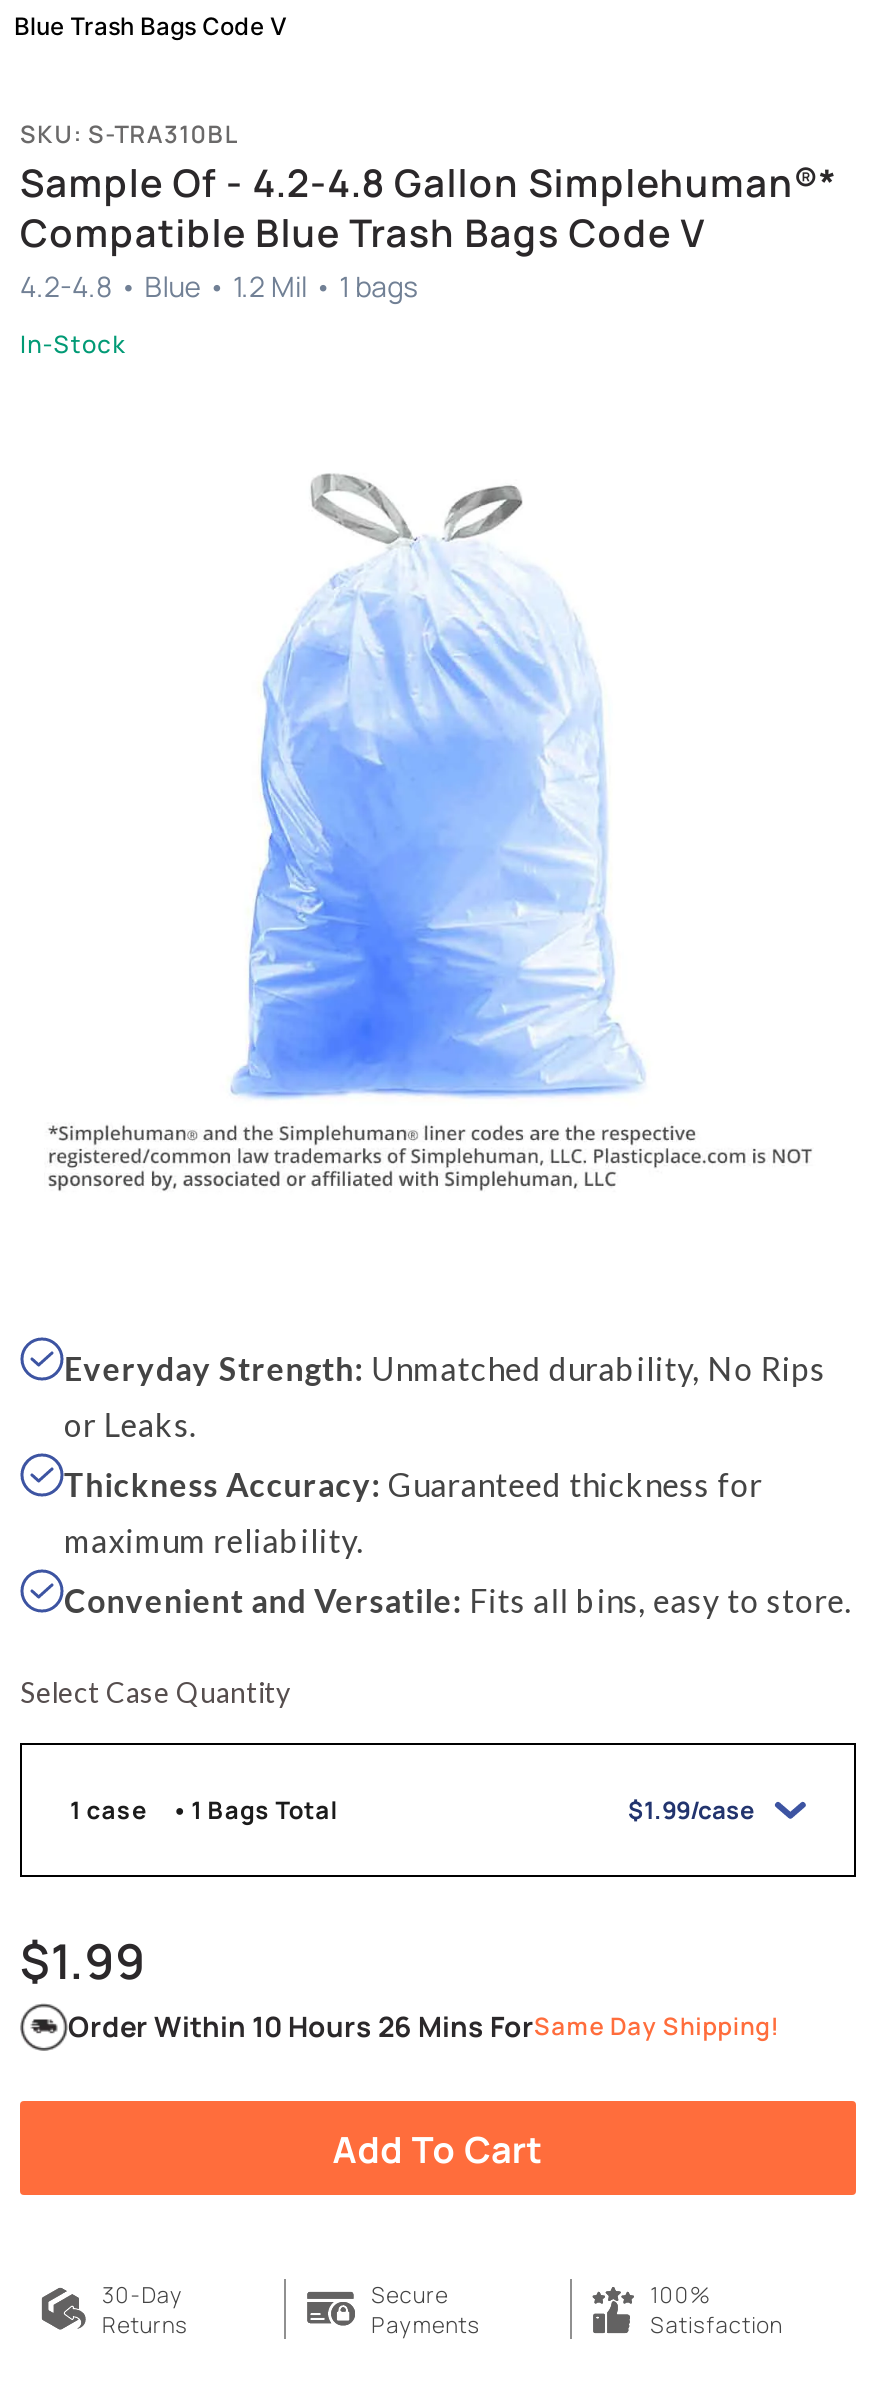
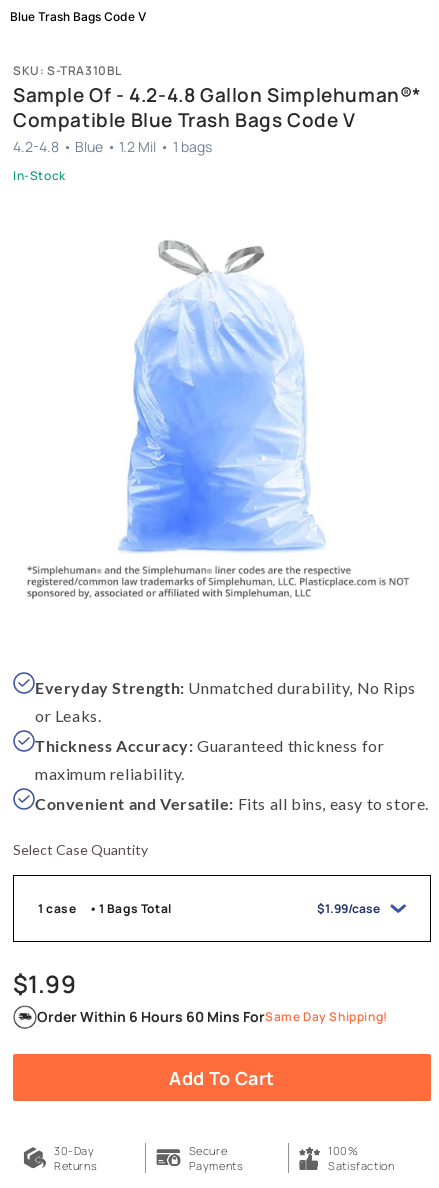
[68,2008,780,2046] Order Within 10 Hours 26 Mins ForSame Day Shipping! -> [37,1007,388,1026] Order Within 6 Hours 60 Mins ForSame Day Shipping!

